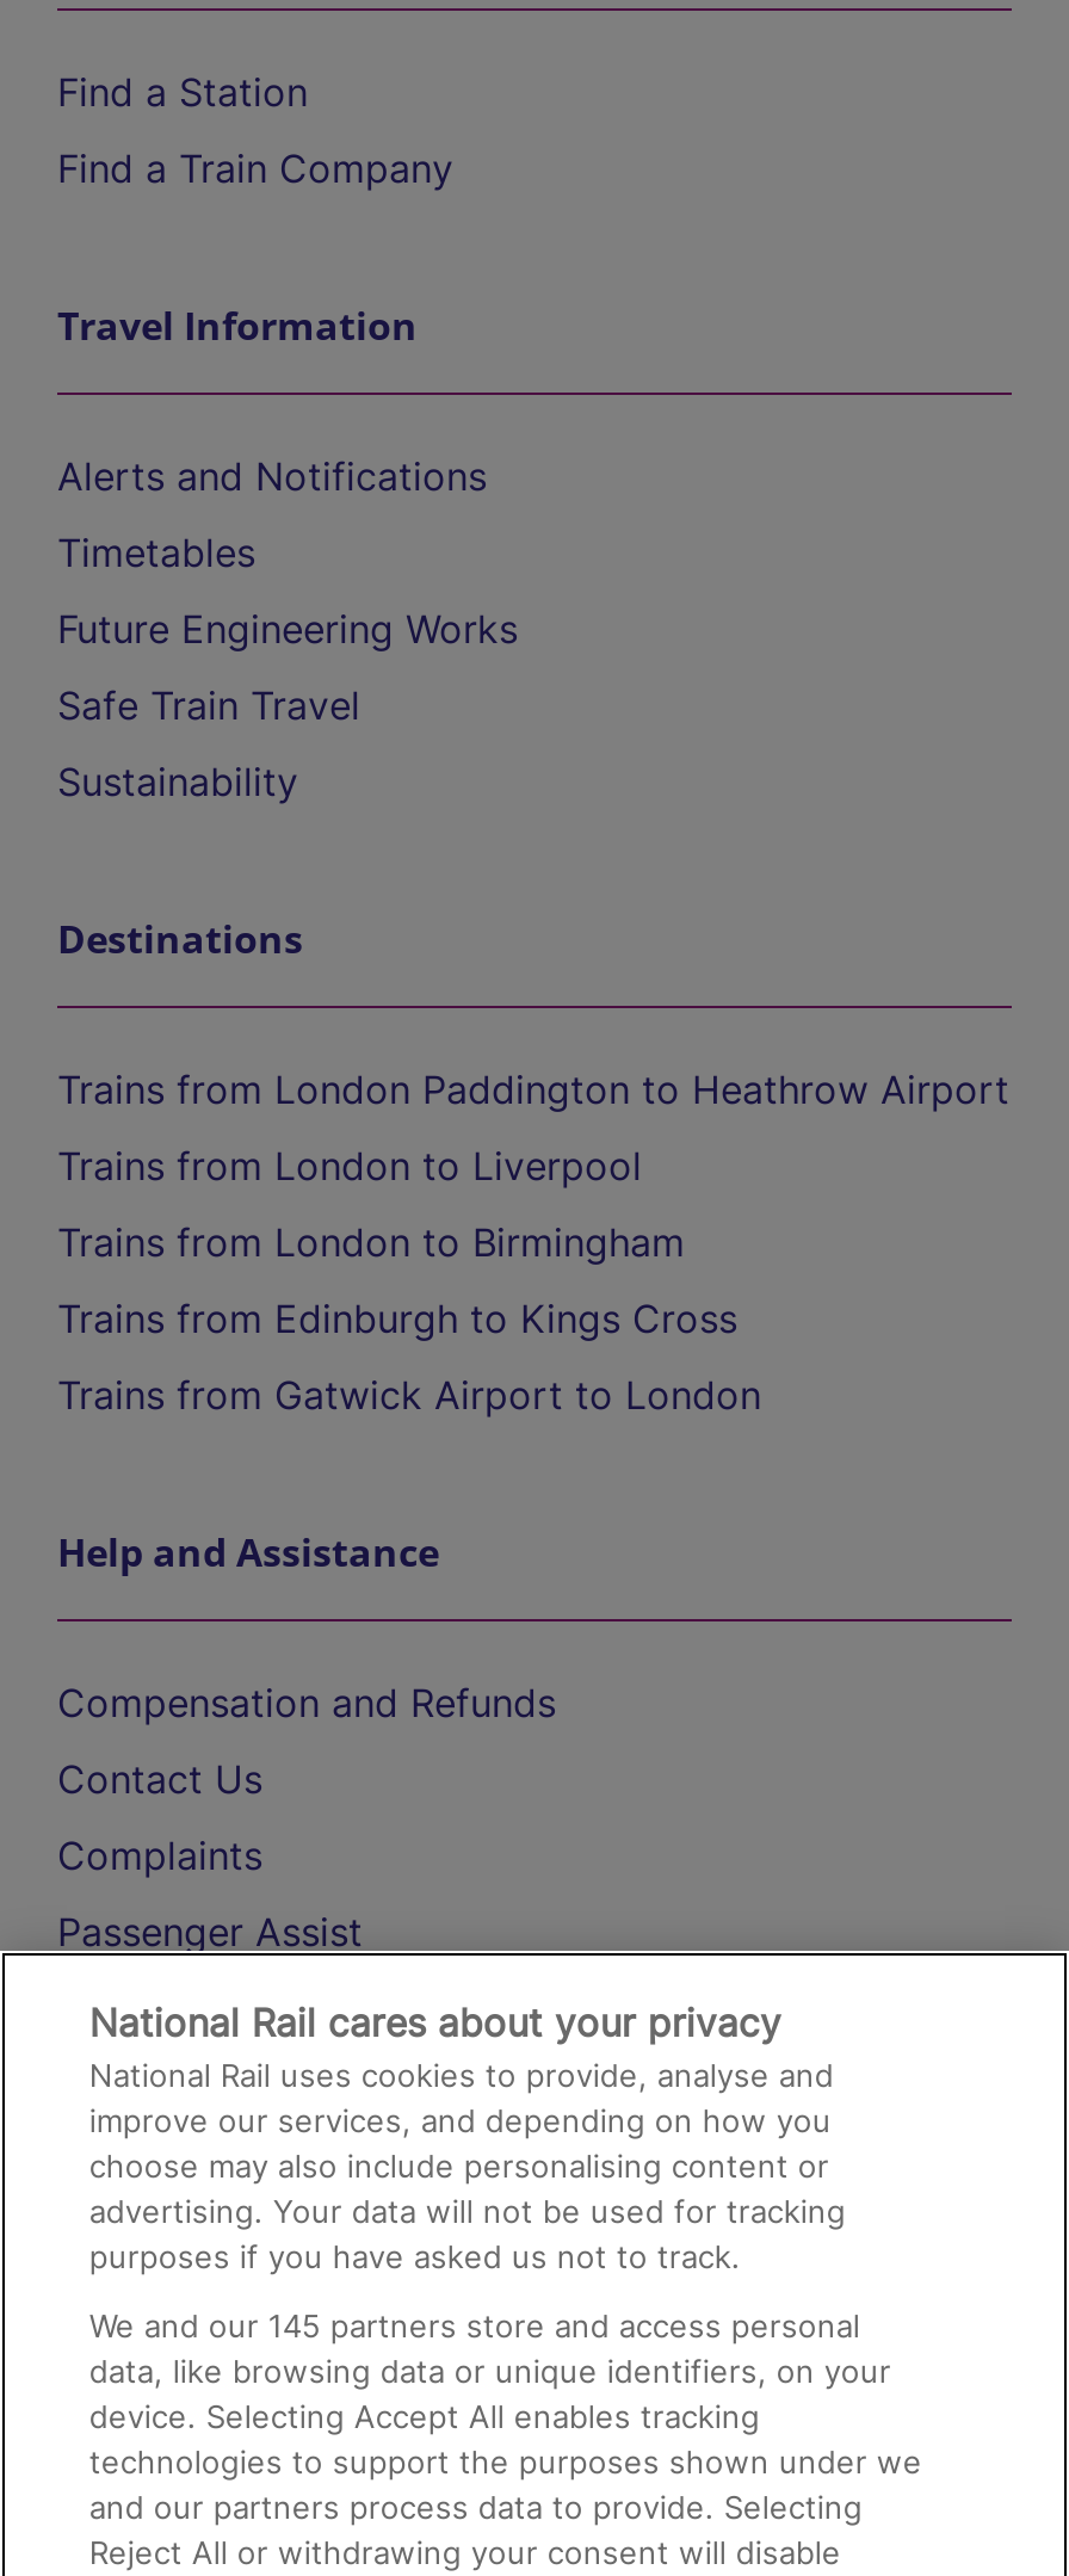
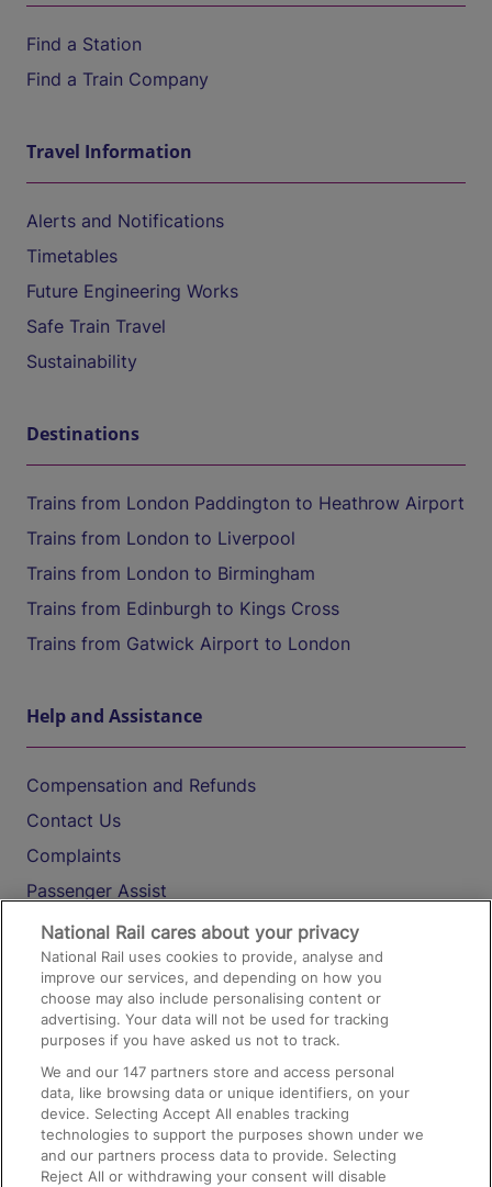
[89,2306,860,2345] We and our 145 partners store and access personal -> [41,1063,395,1080] We and our 147 partners store and access personal

